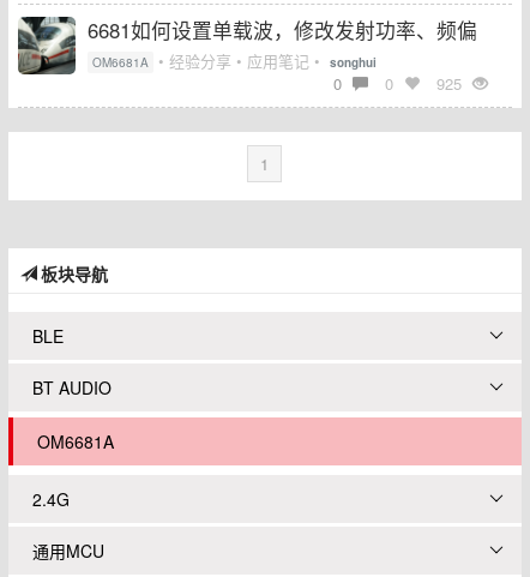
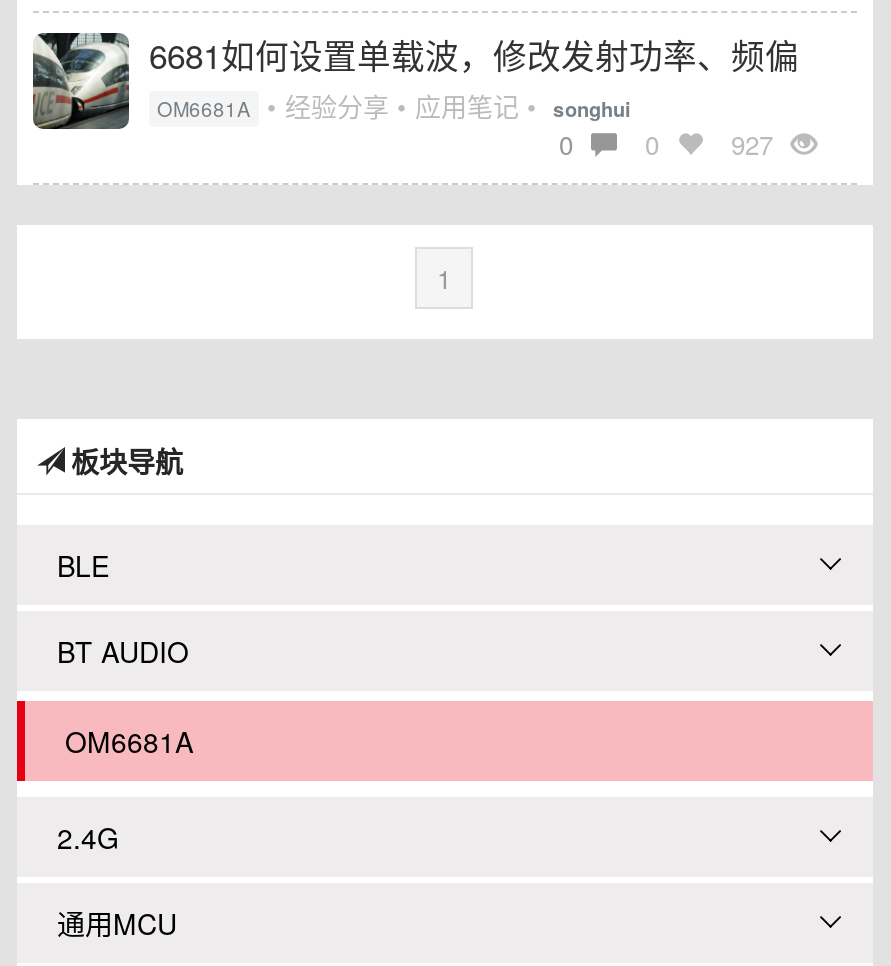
[333,72,466,95] 0 0 925 -> [559,125,781,163] 0 0 927

